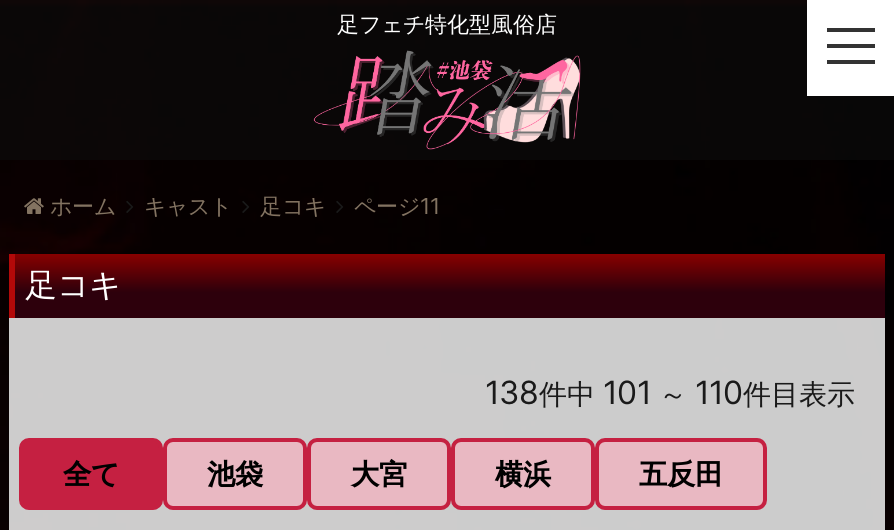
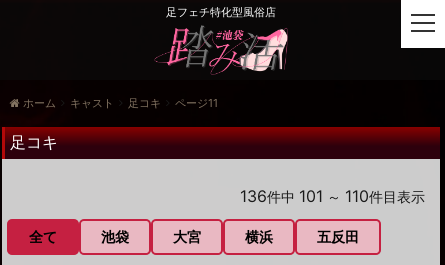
[485,372,855,412] 138件中101～110件目表示 -> [240,186,425,206] 136件中101～110件目表示

